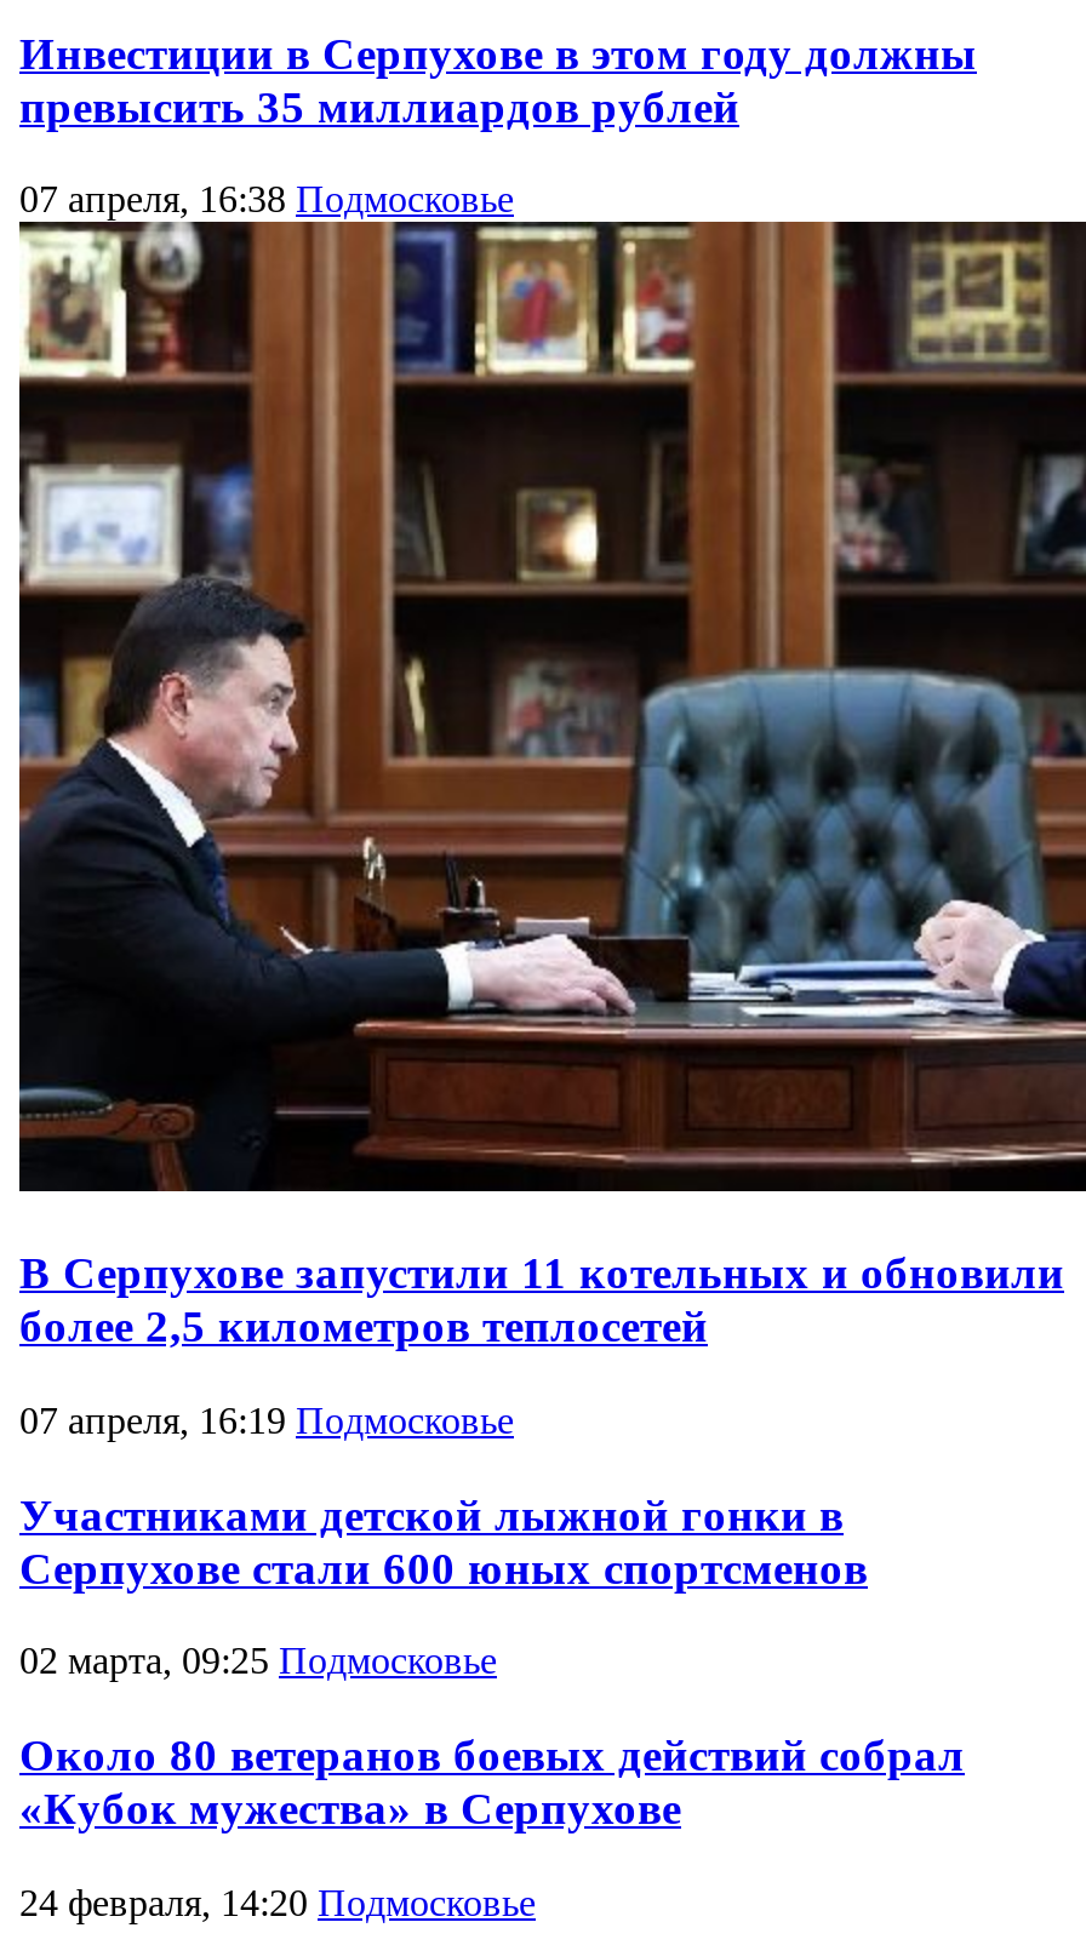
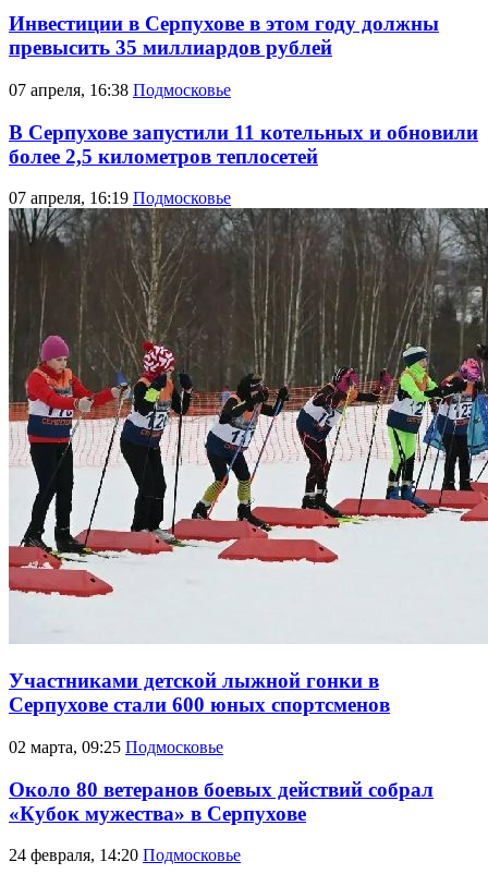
[17,218,1079,1195] [image] -> [8,207,485,643] [image]
moved [19,1247,1064,1441] -> [9,121,478,207]: В Серпухове запустили 11 котельных и обновили | более 2,5 километров теплосетей | 07 апреля, 16:19 Подмосковье

